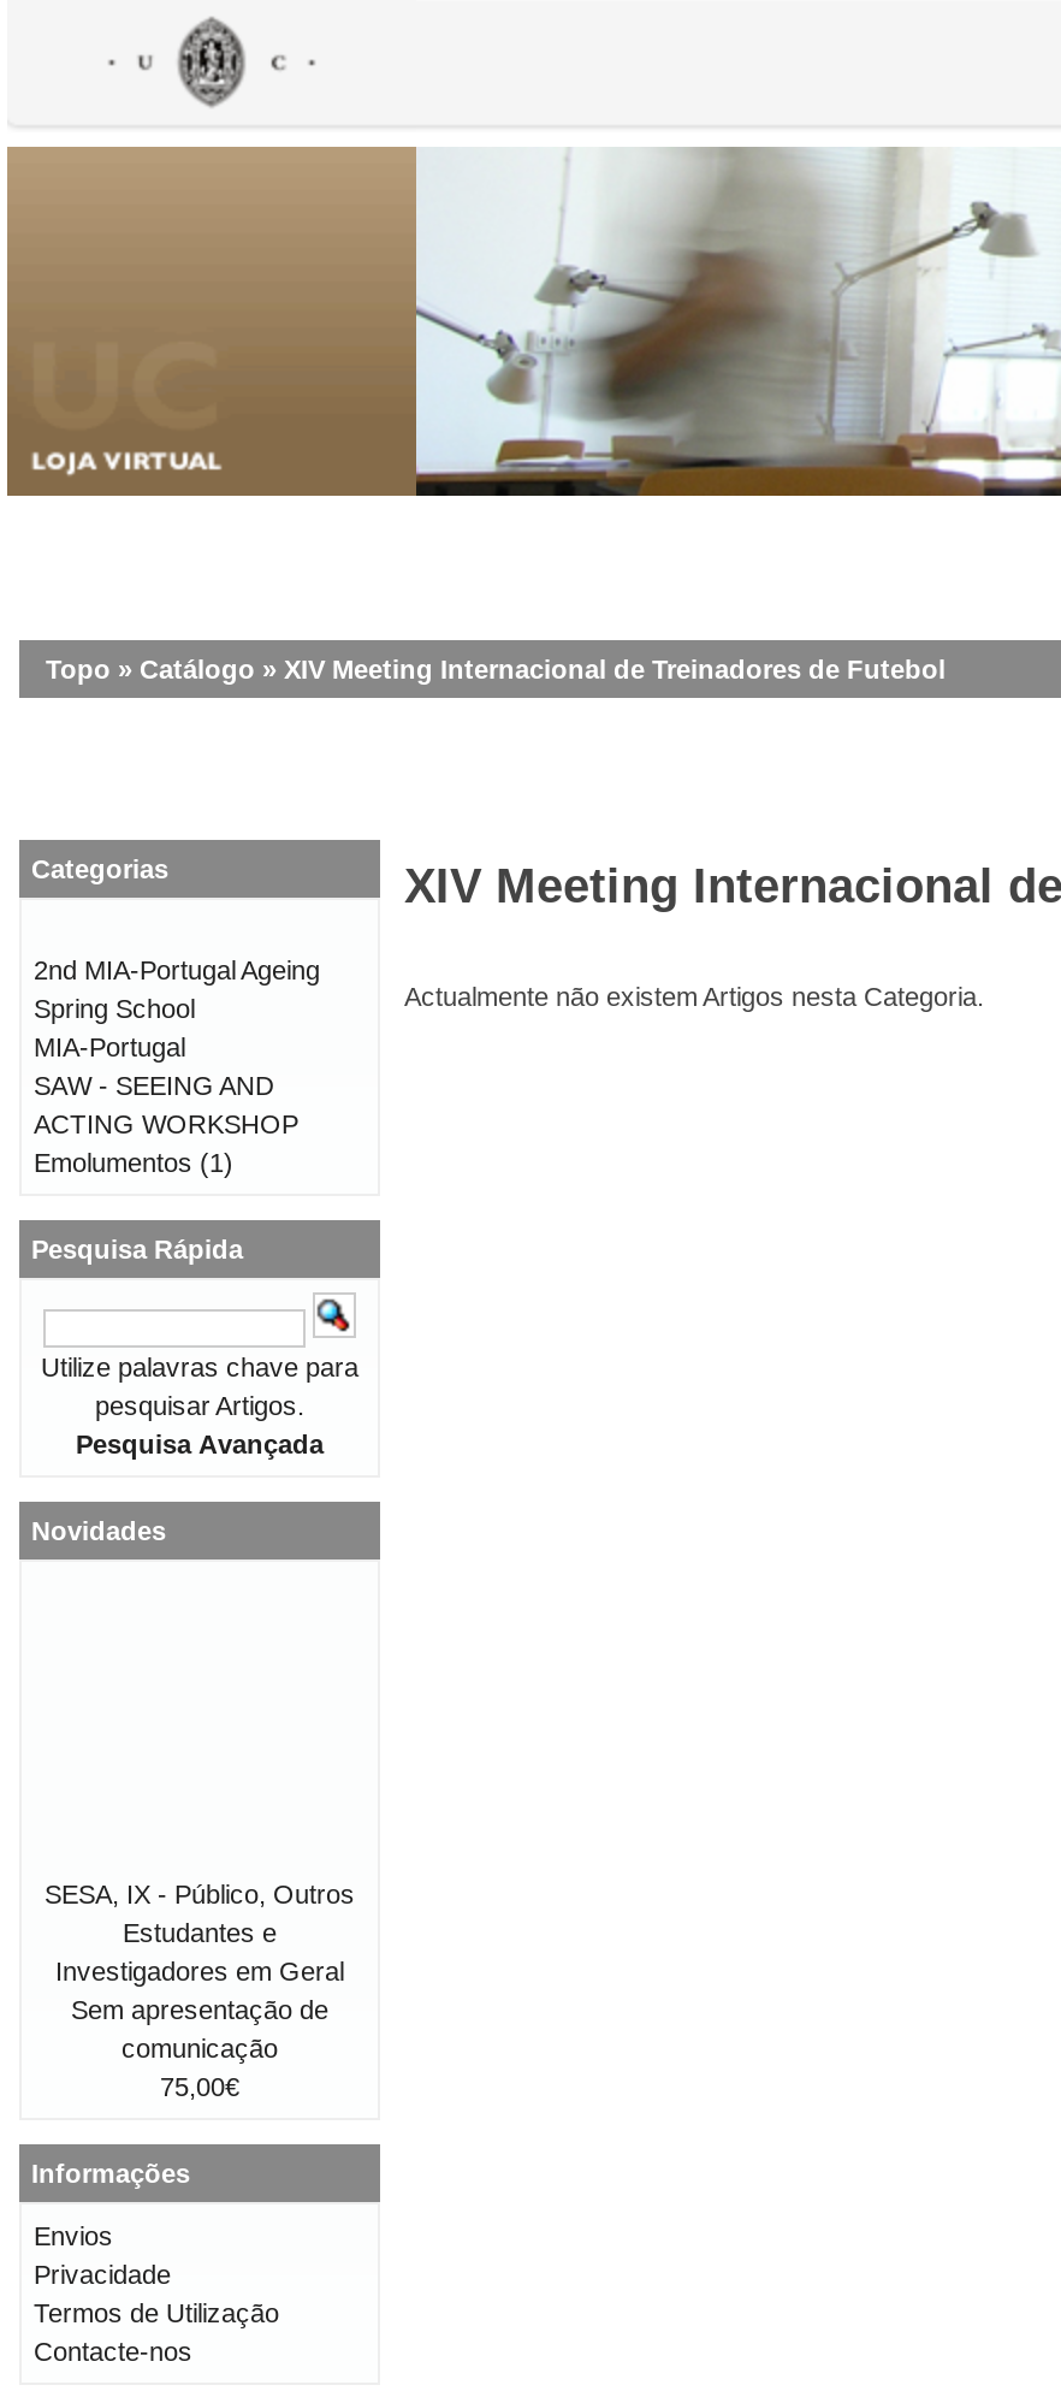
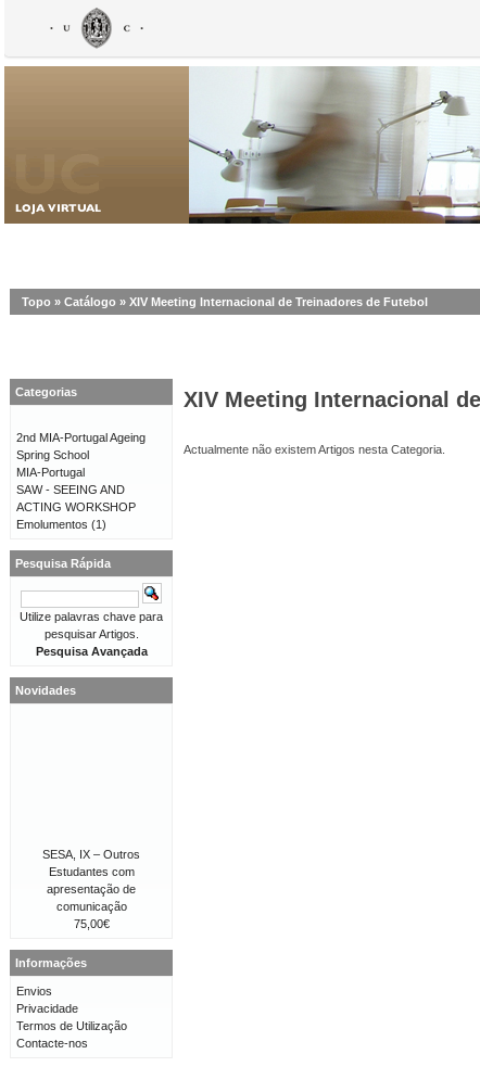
[45,1880,355,2024] SESA, IX - Público, Outros | Estudantes e | Investigadores em Geral | Sem apresentação de -> [42,848,140,895] SESA, IX – Outros | Estudantes com | apresentação de

